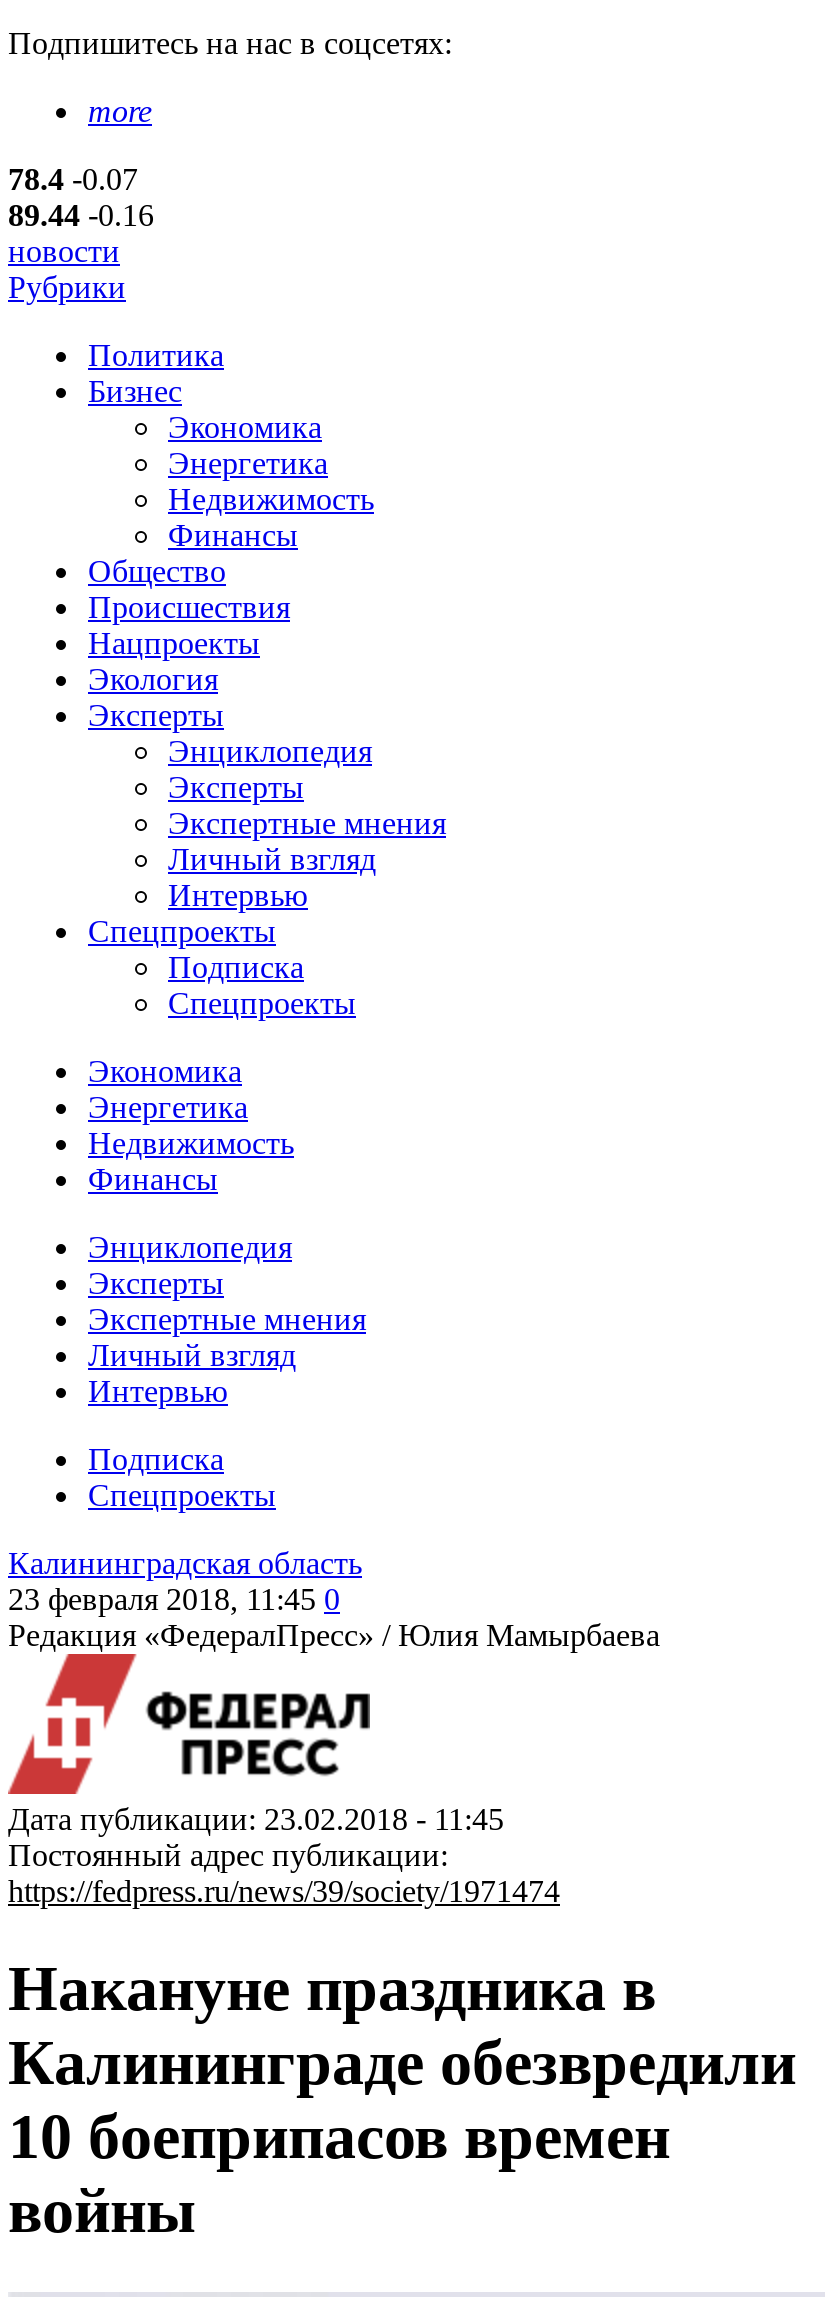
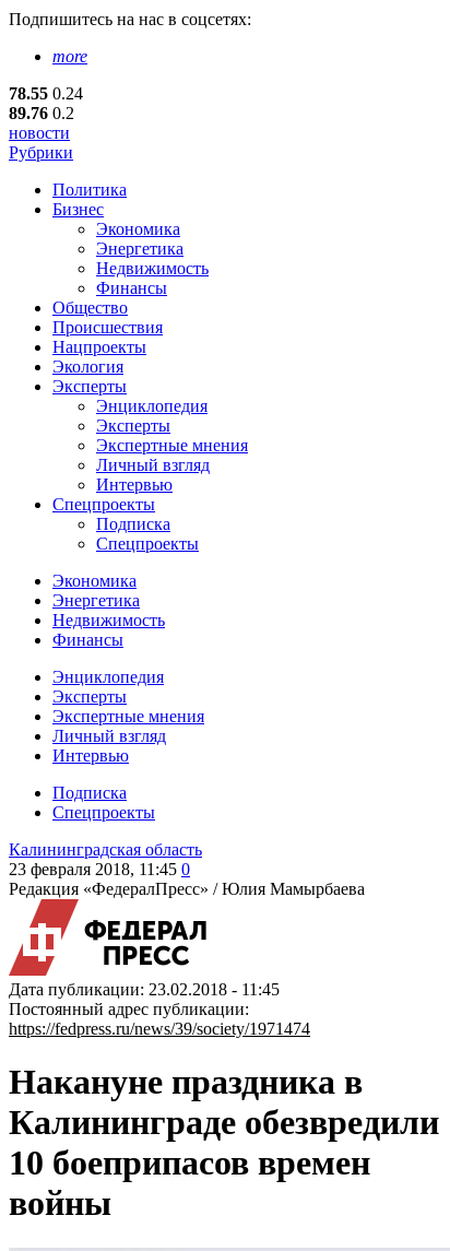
[8,162,138,196] 78.4 -0.07 -> [9,84,83,103] 78.55 0.24
[8,198,154,232] 89.44 -0.16 -> [9,104,74,122] 89.76 0.2

